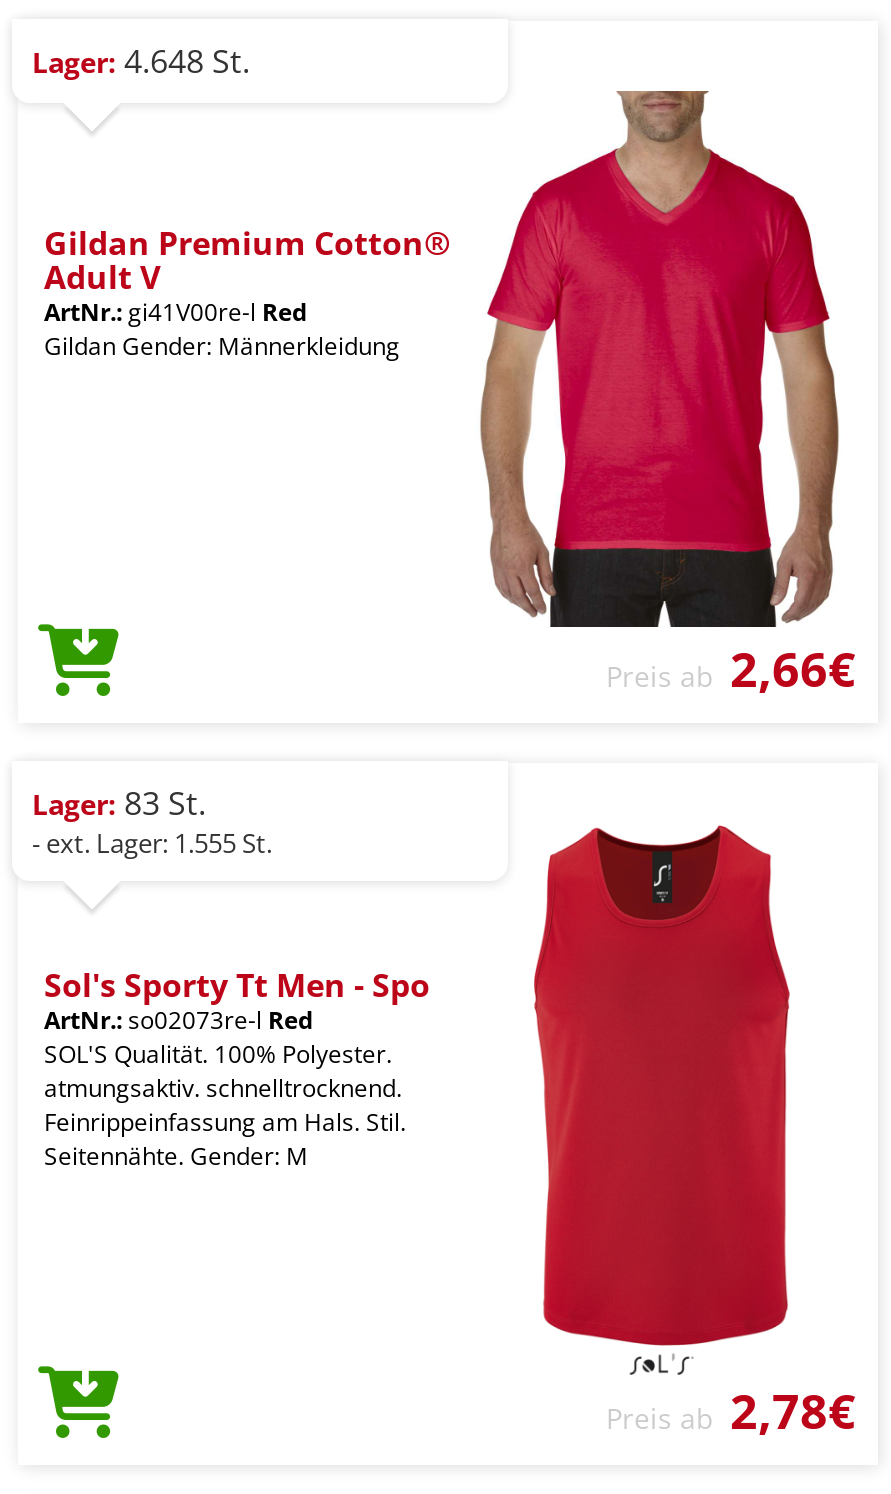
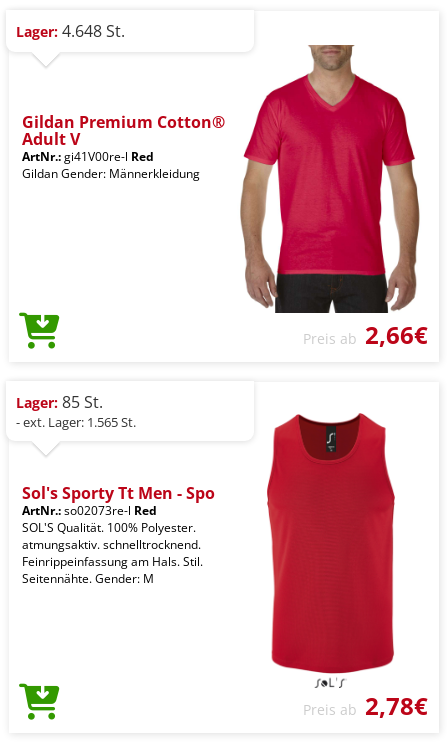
[32,782,206,826] Lager: 83 St. -> [16,391,103,413] Lager: 85 St.
[32,826,272,862] - ext. Lager: 1.555 St. -> [16,413,136,431] - ext. Lager: 1.565 St.

